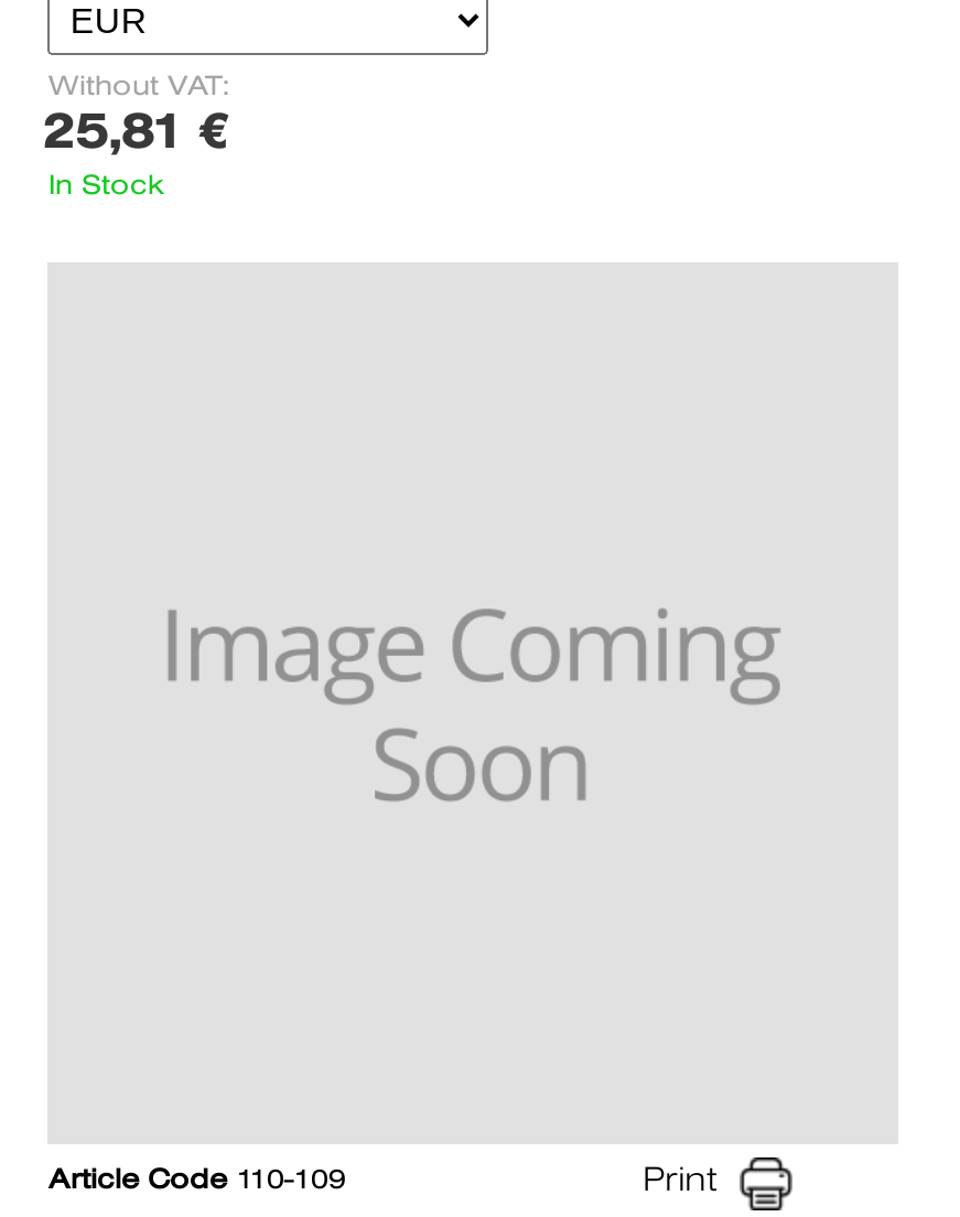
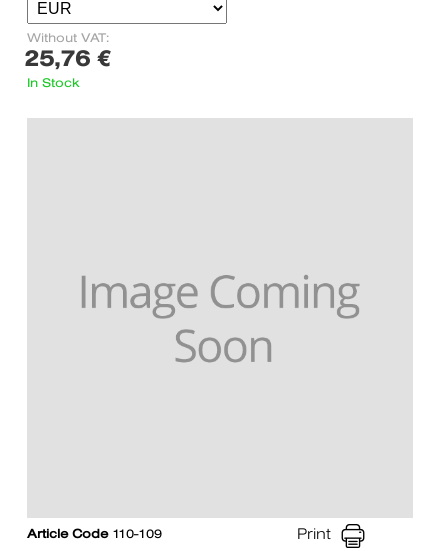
[42,101,229,159] 25,81 € -> [24,45,111,71] 25,76 €

